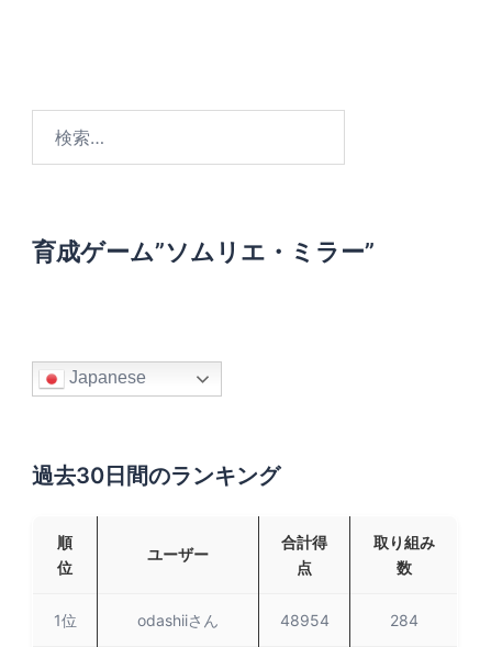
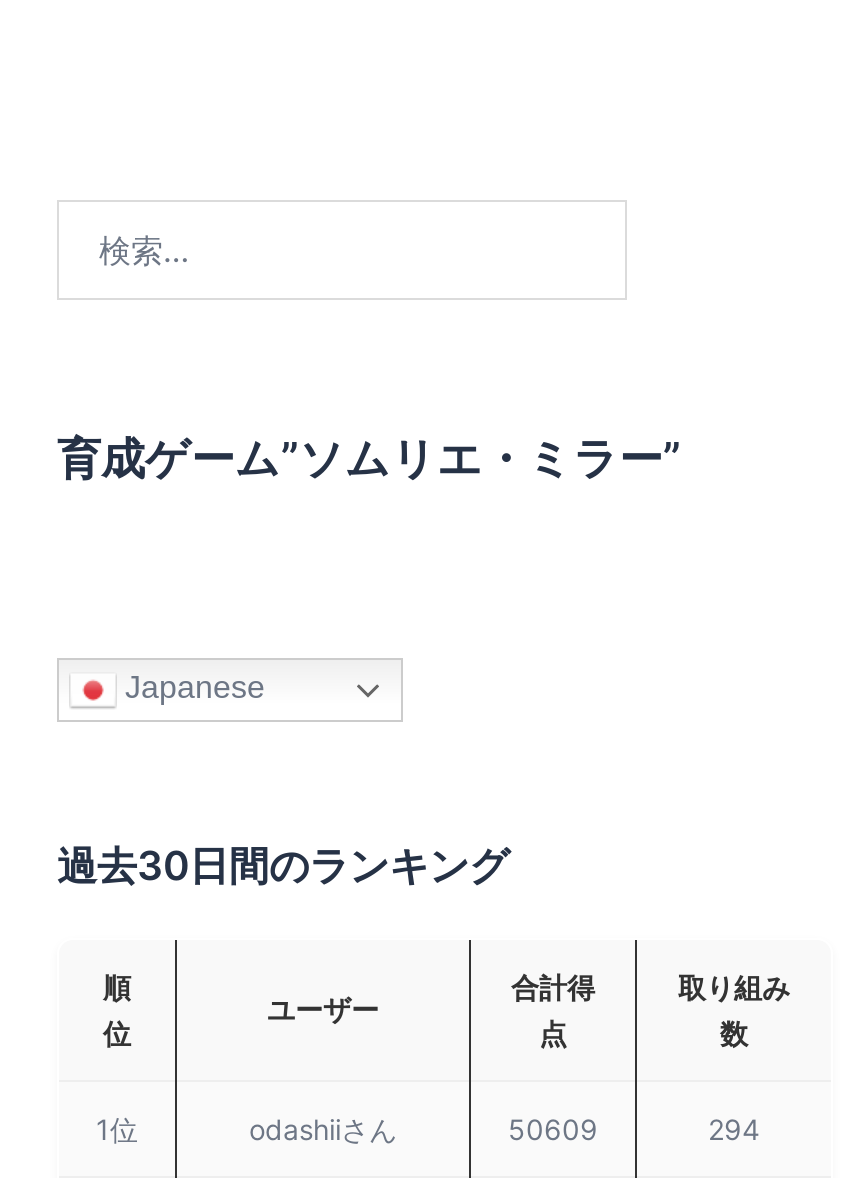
[280,611,329,629] 48954 -> [508,1112,598,1146] 50609
[389,611,418,629] 284 -> [708,1112,760,1146] 294

